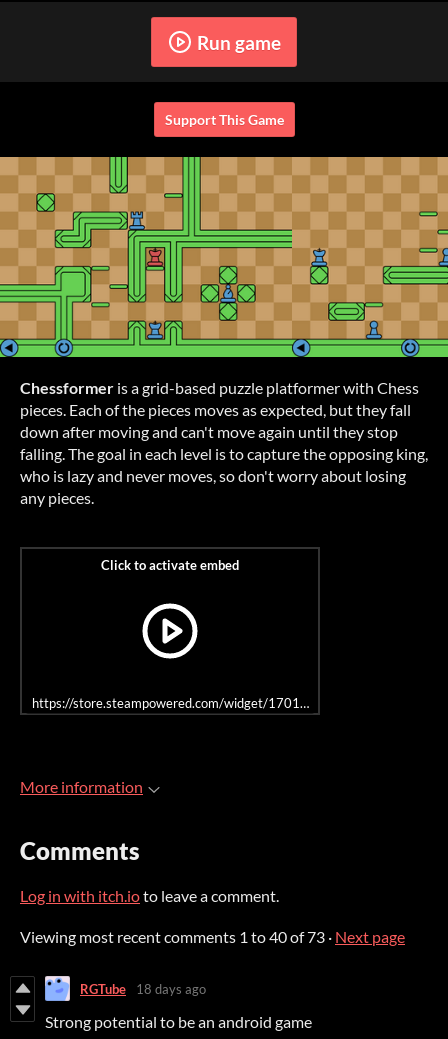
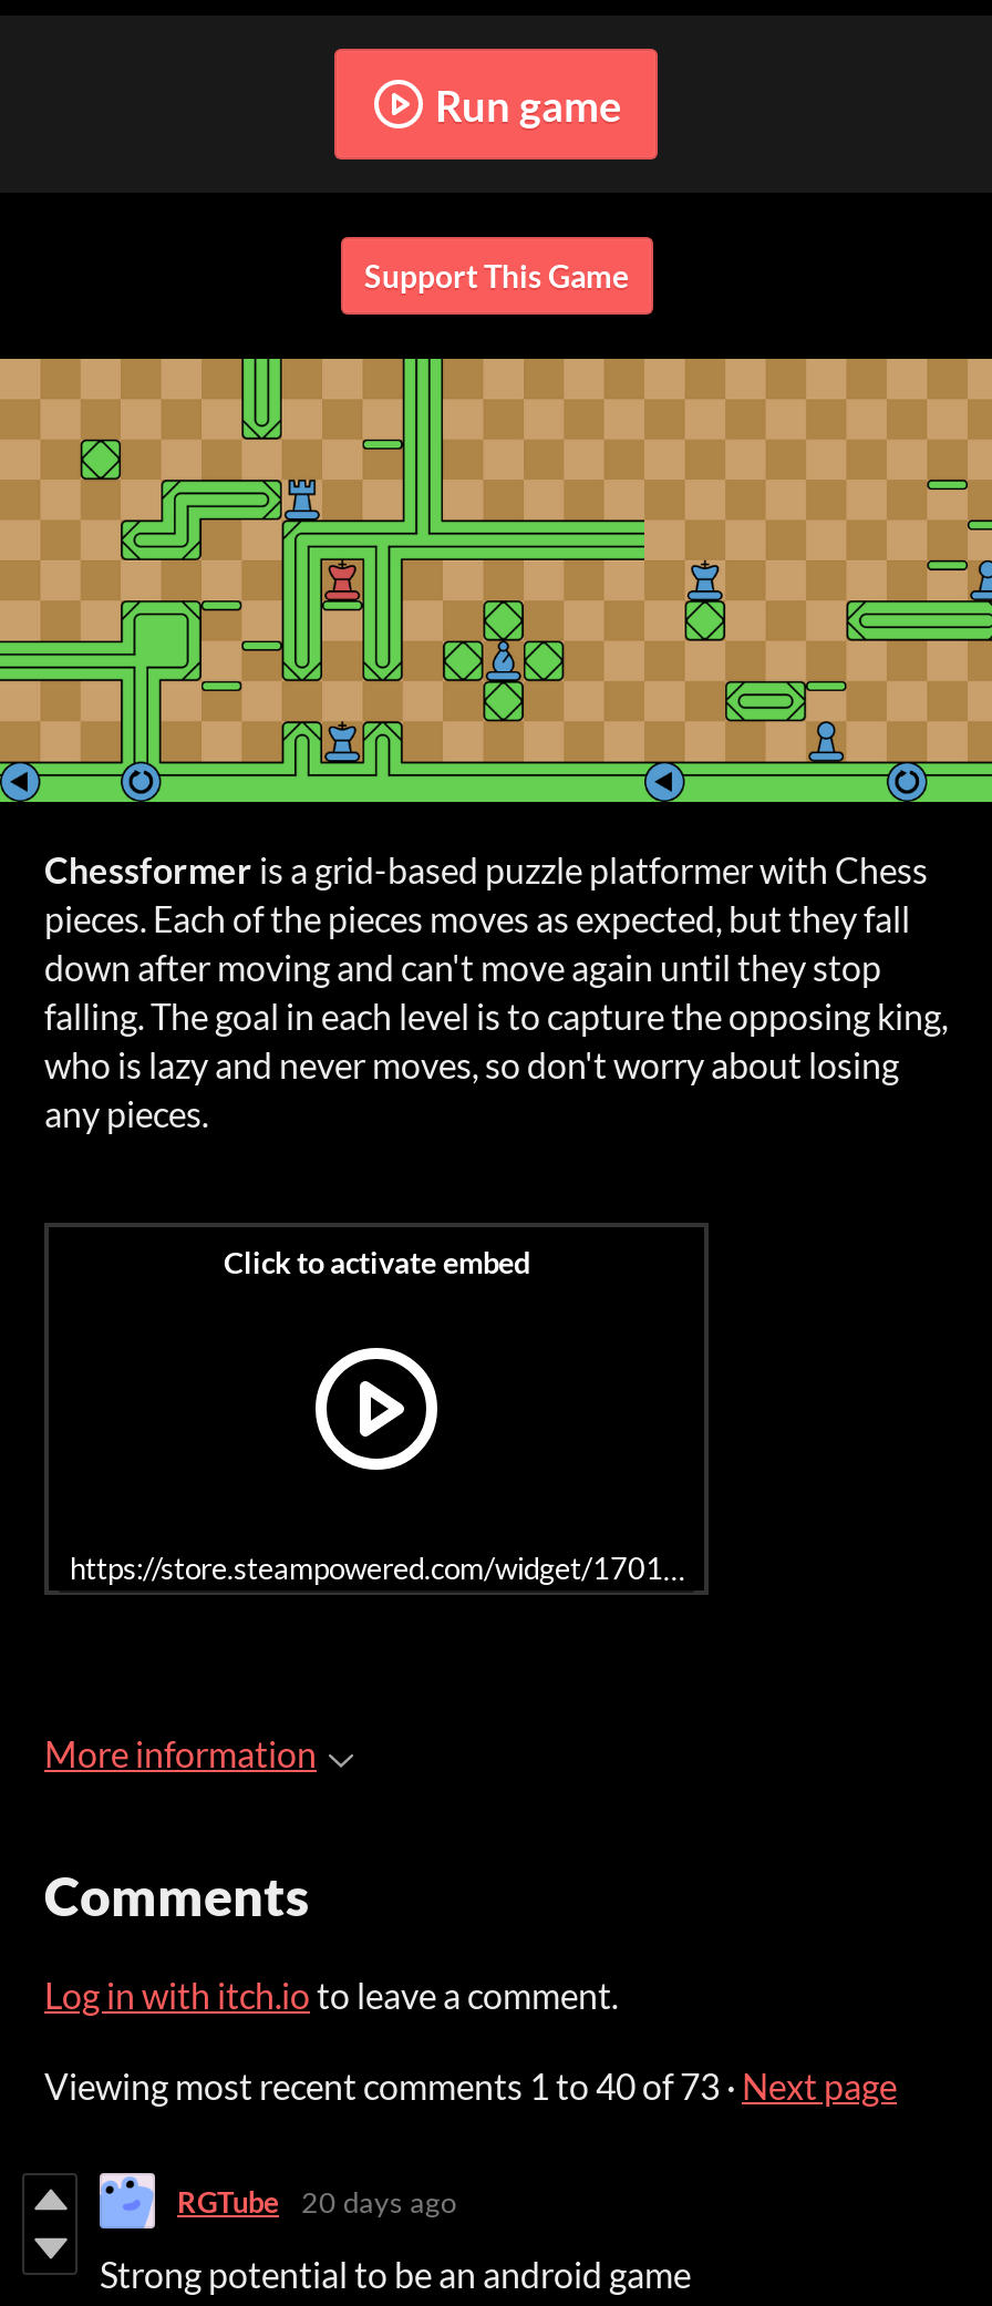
[80,981,206,997] RGTube 18 days ago -> [177,2184,456,2219] RGTube 20 days ago

